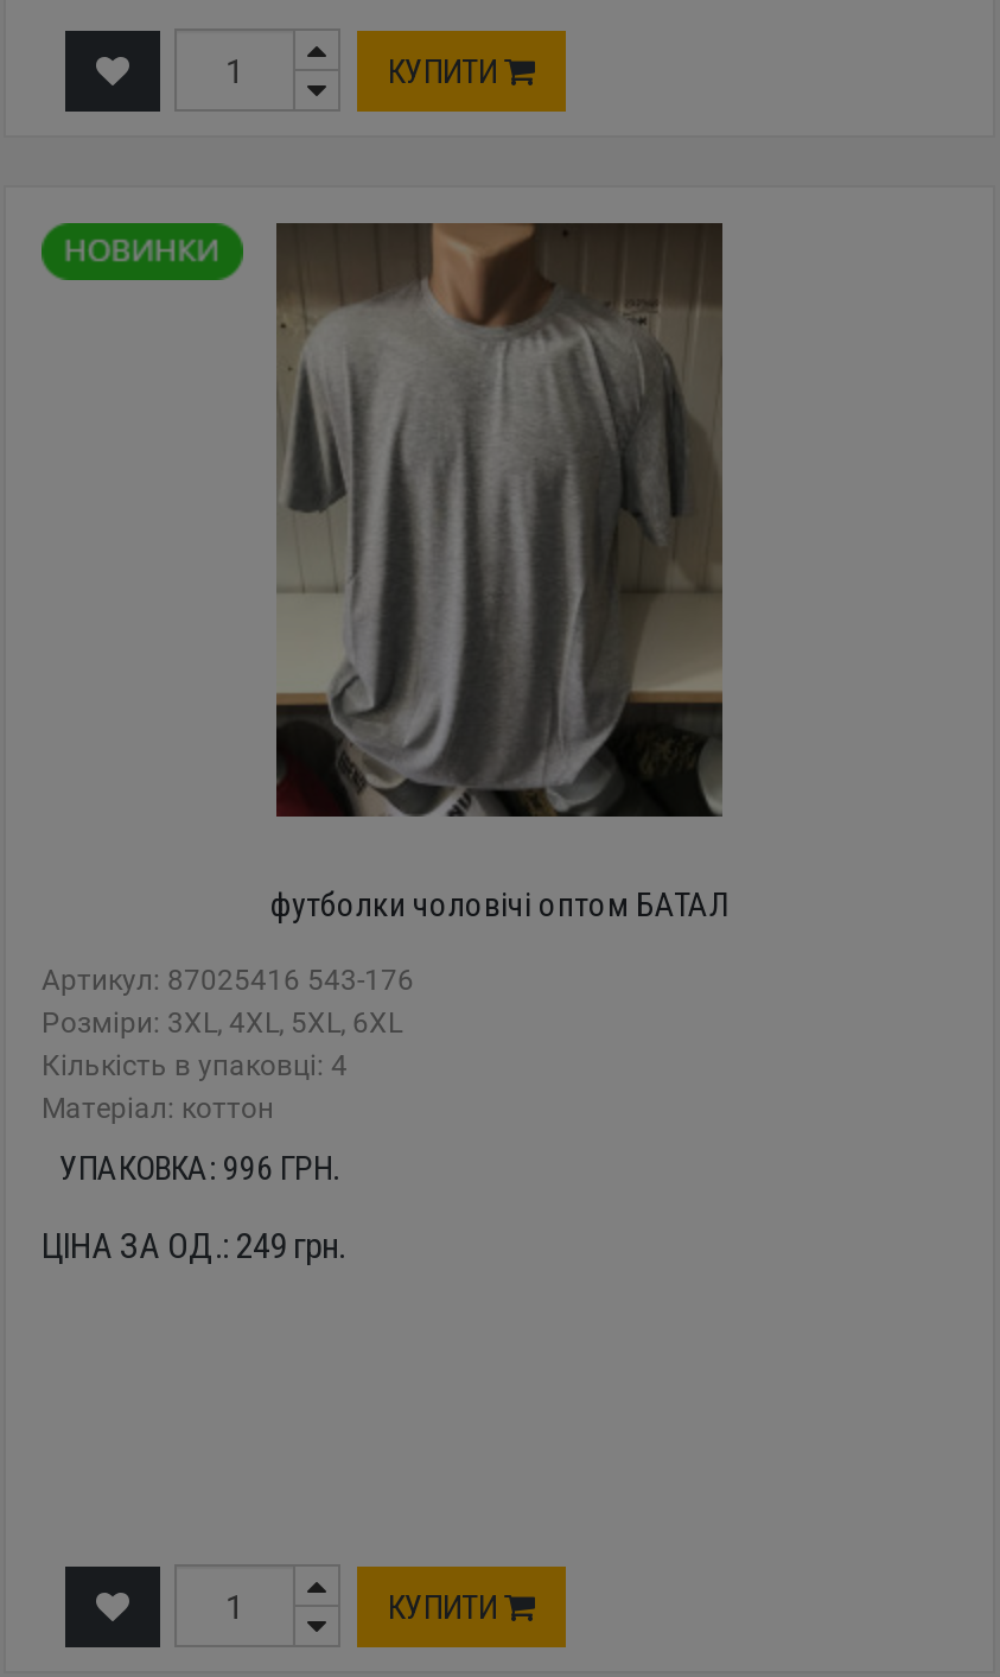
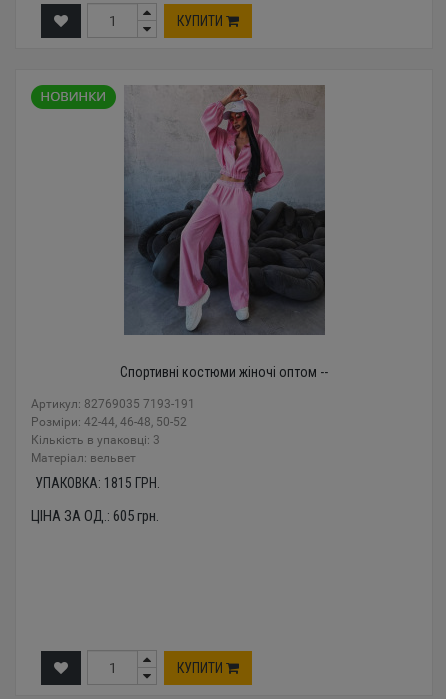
[262,221,739,923] [image] | футболки чоловічі оптом БАТАЛ -> [120,84,328,380] [image] | Спортивні костюми жіночі оптом --
[42,964,414,1125] Артикул: 87025416 543-176 | Розміри: 3XL, 4XL, 5XL, 6XL | Кількість в упаковці: 4 | Mатеріал: коттон -> [31,397,195,465] Артикул: 82769035 7193-191 | Розміри: 42-44, 46-48, 50-52 | Кількість в упаковці: 3 | Mатеріал: вельвет
[59,1149,339,1187] УПАКОВКА: 996 ГРН. -> [35,475,160,491] УПАКОВКА: 1815 ГРН.
[42,1225,345,1268] ЦІНА ЗА ОД.: 249 грн. -> [31,507,159,525] ЦІНА ЗА ОД.: 605 грн.

